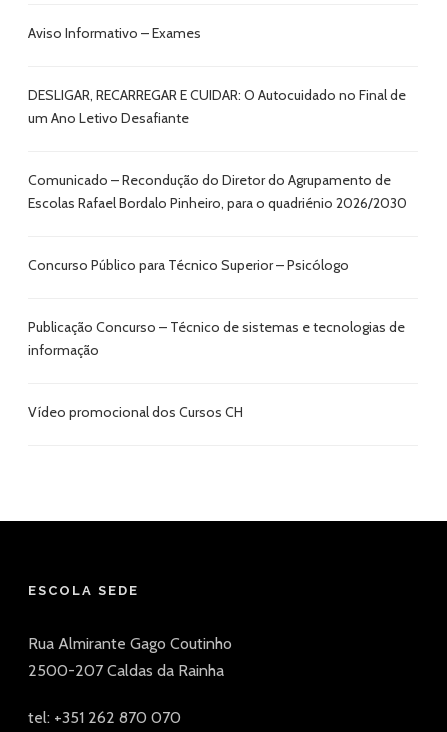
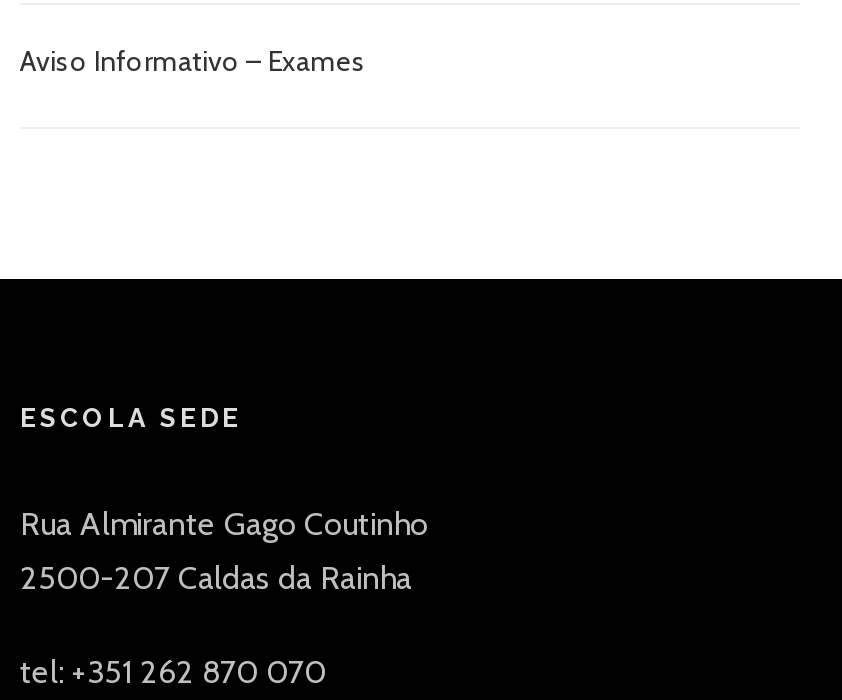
[28,86,407,421] DESLIGAR, RECARREGAR E CUIDAR: O Autocuidado no Final de | um Ano Letivo Desafiante | Comunicado – Recondução do Diretor do Agrupamento de | Escolas Rafael Bordalo Pinheiro, para o quadriénio 2026/2030 | Concurso Público para Técnico Superior – Psicólogo | Publicação Concurso – Técnico de sistemas e tecnologias de | informação | Vídeo promocional dos Cursos CH -> none

